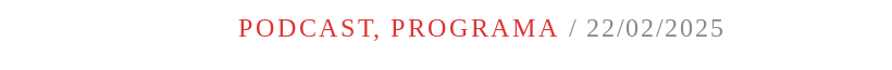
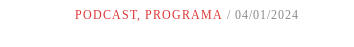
[238,12,726,42] PODCAST, PROGRAMA 22/02/2025 -> [75,8,299,22] PODCAST, PROGRAMA 04/01/2024

